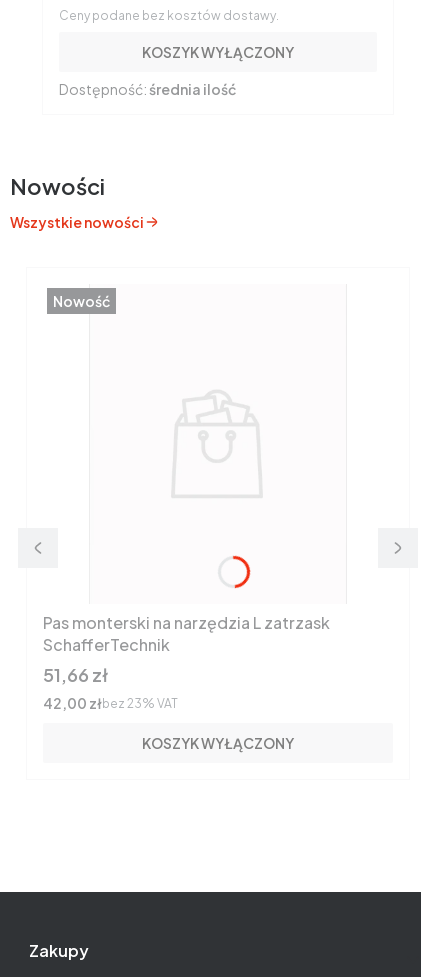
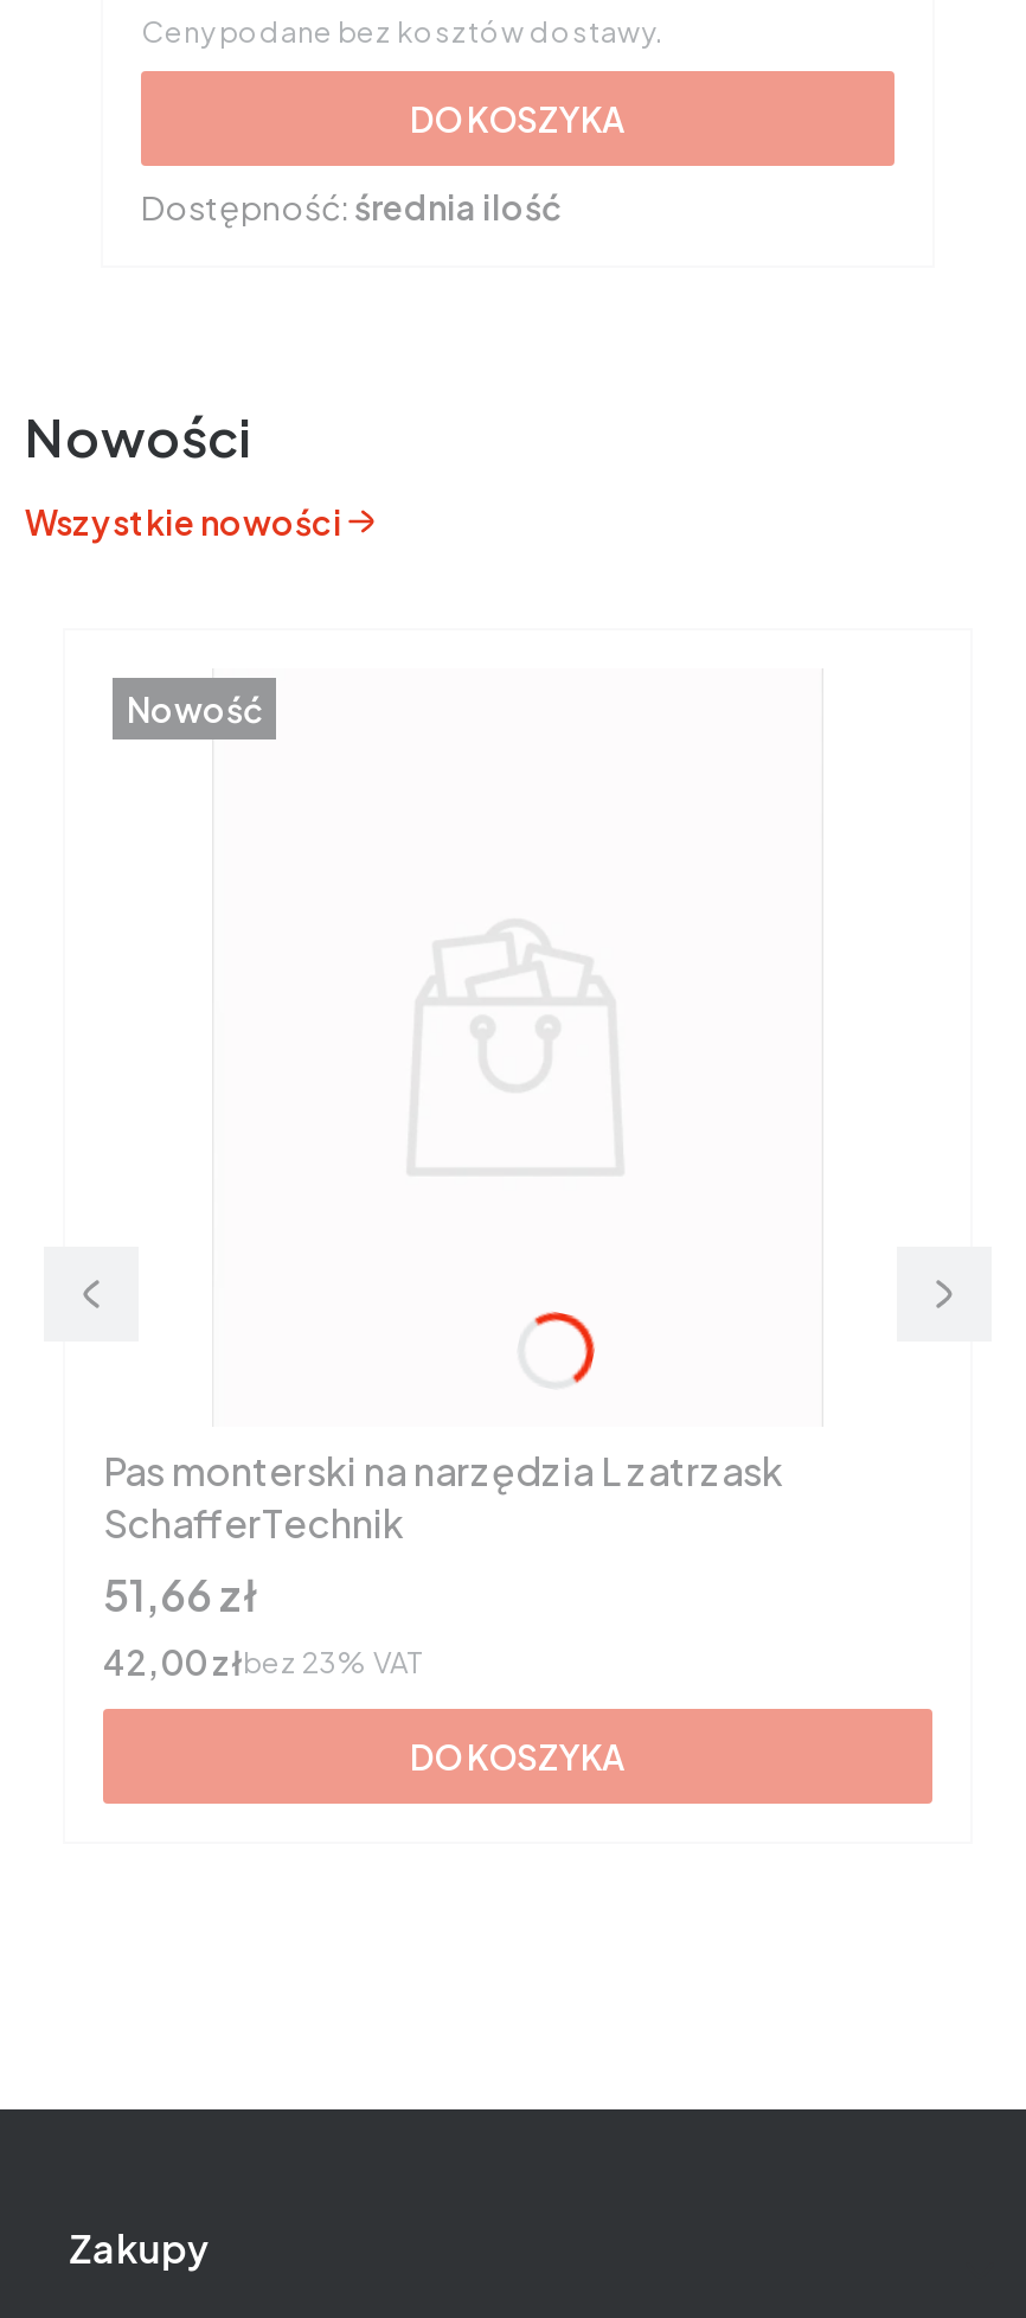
[142,42,294,60] KOSZYK WYŁĄCZONY -> [410,96,626,139] DO KOSZYKA
[142,733,294,751] KOSZYK WYŁĄCZONY -> [410,1734,626,1776] DO KOSZYKA

